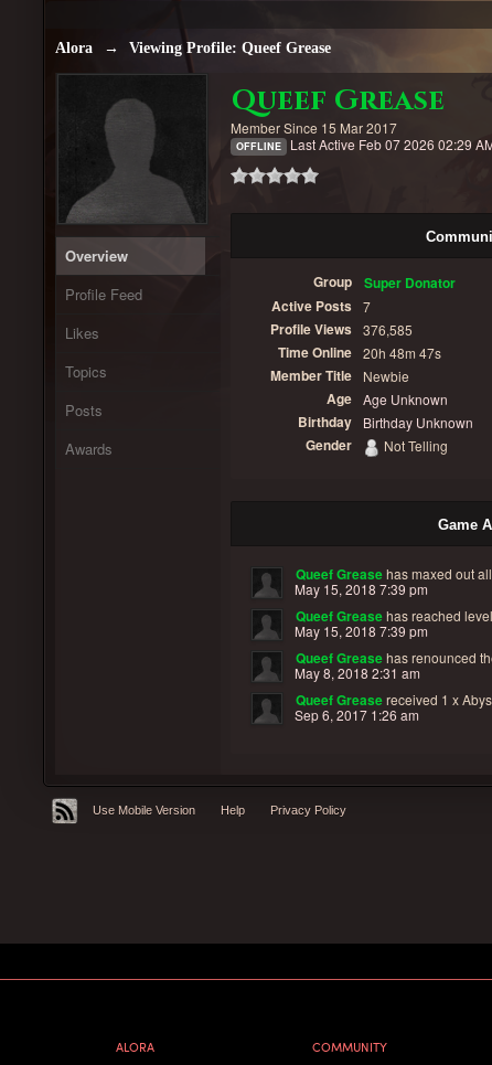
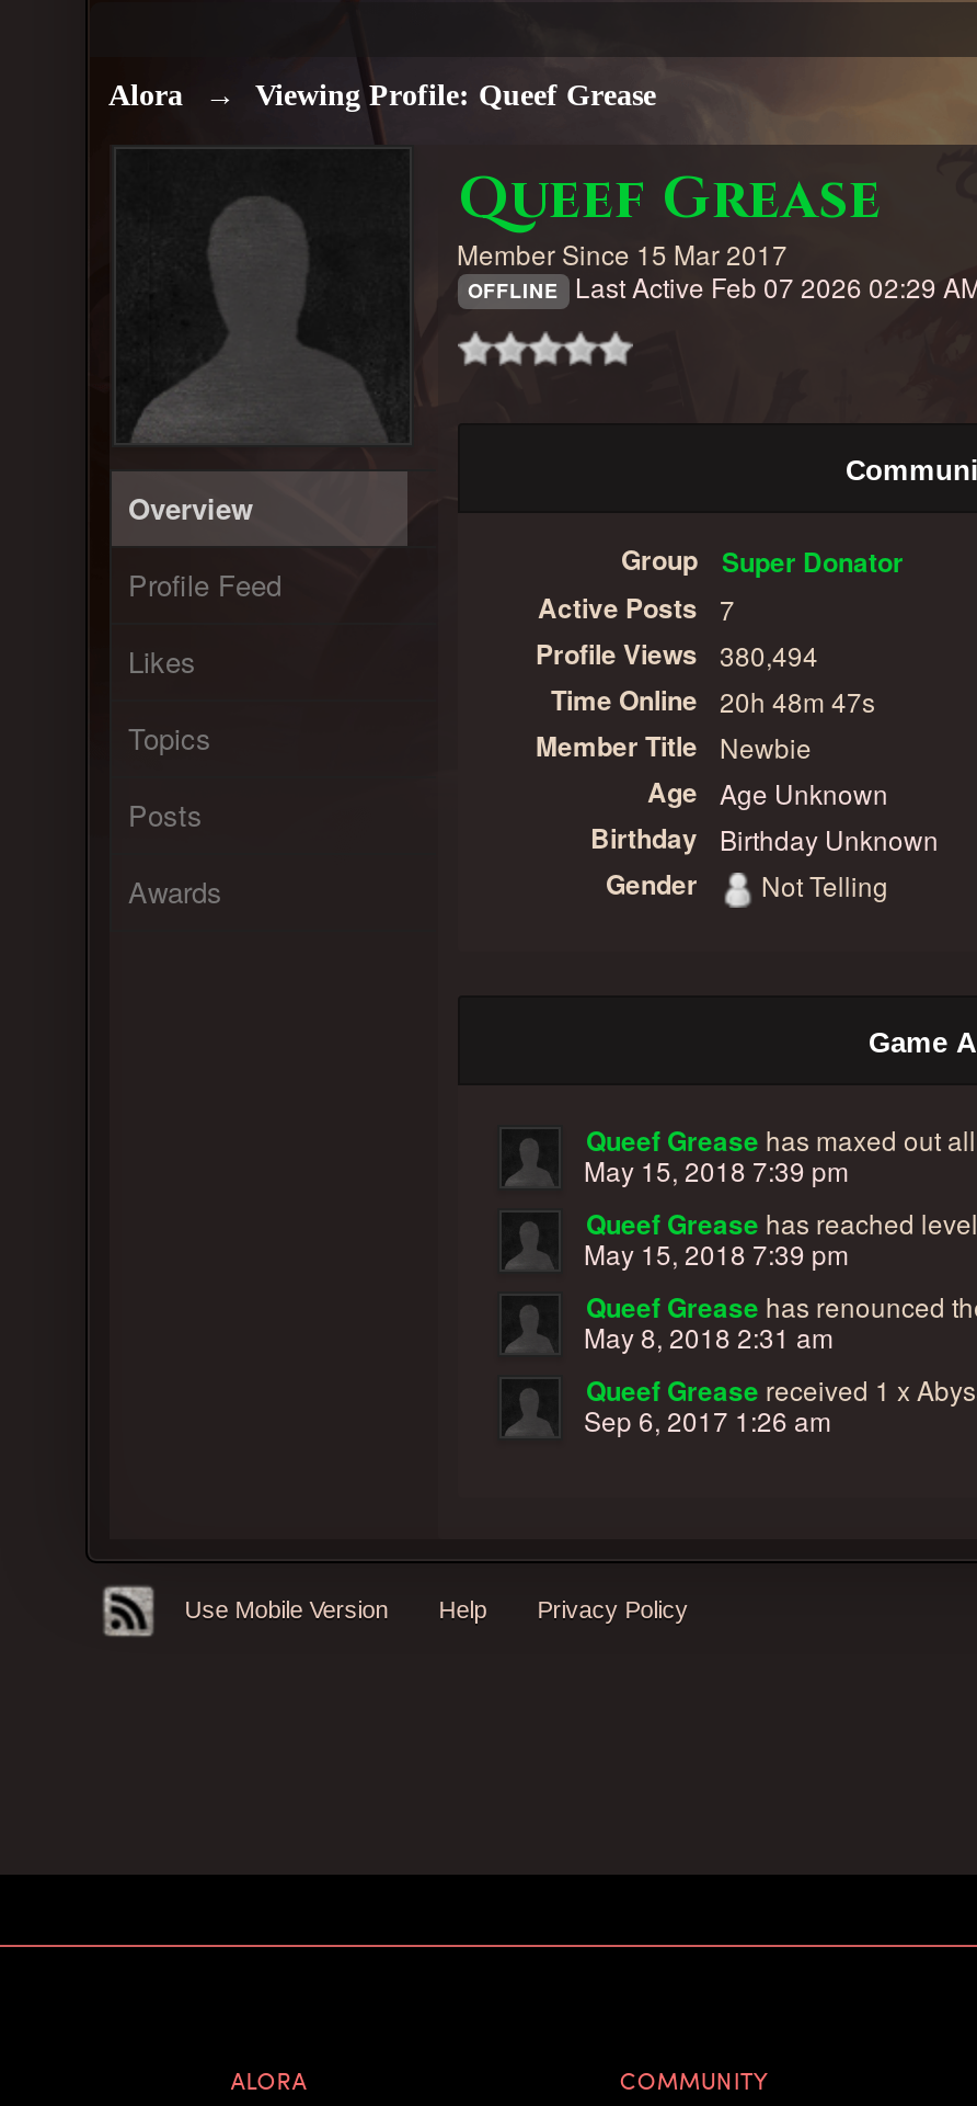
[270,319,412,339] Profile Views 376,585 -> [536,635,818,674] Profile Views 380,494

